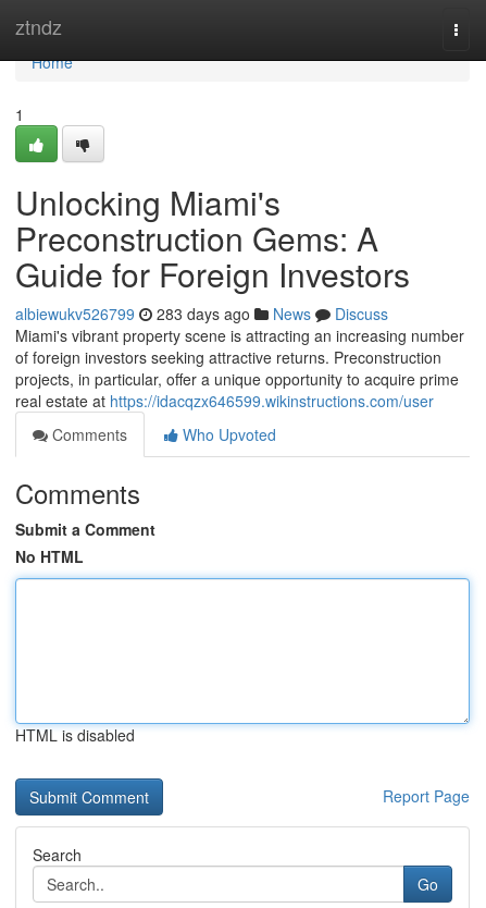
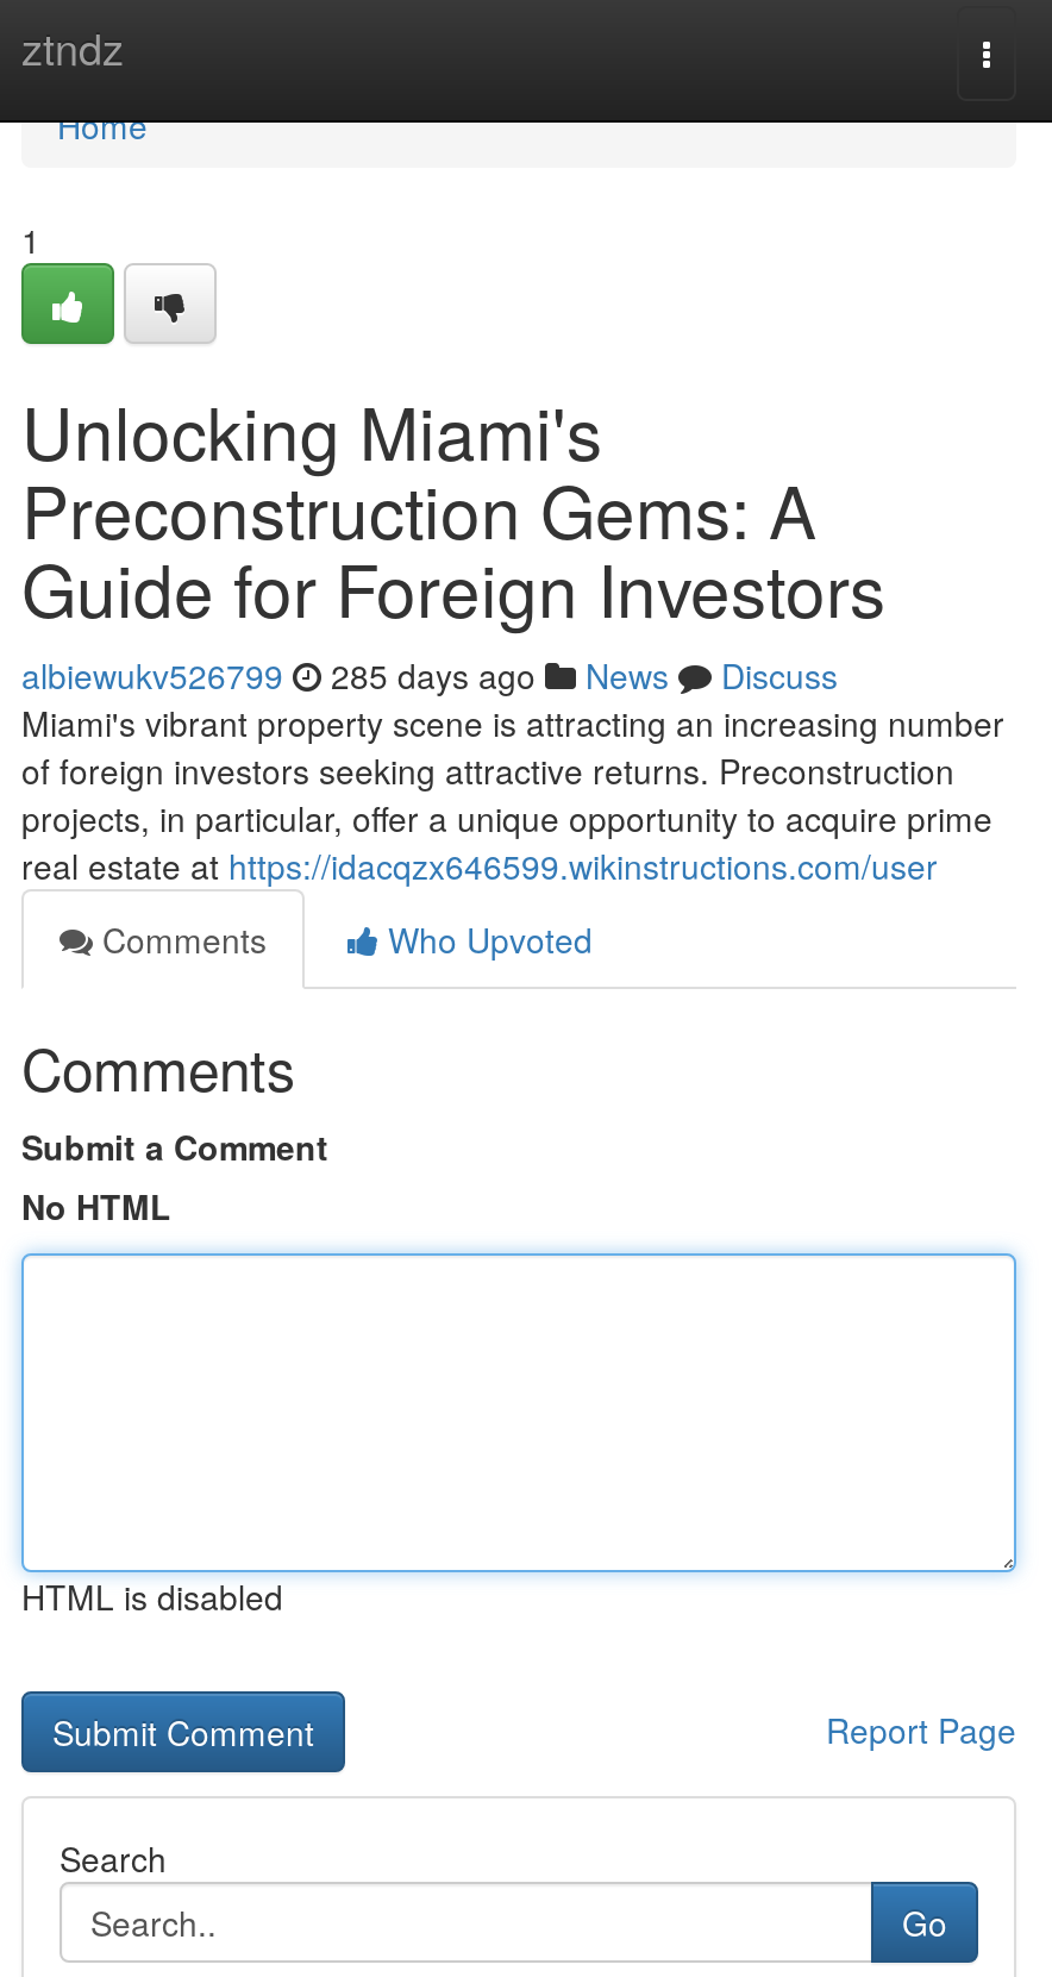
[15,303,388,324] albiewukv526799 283 days ago News Discuss -> [21,651,838,699] albiewukv526799 285 days ago News Discuss

